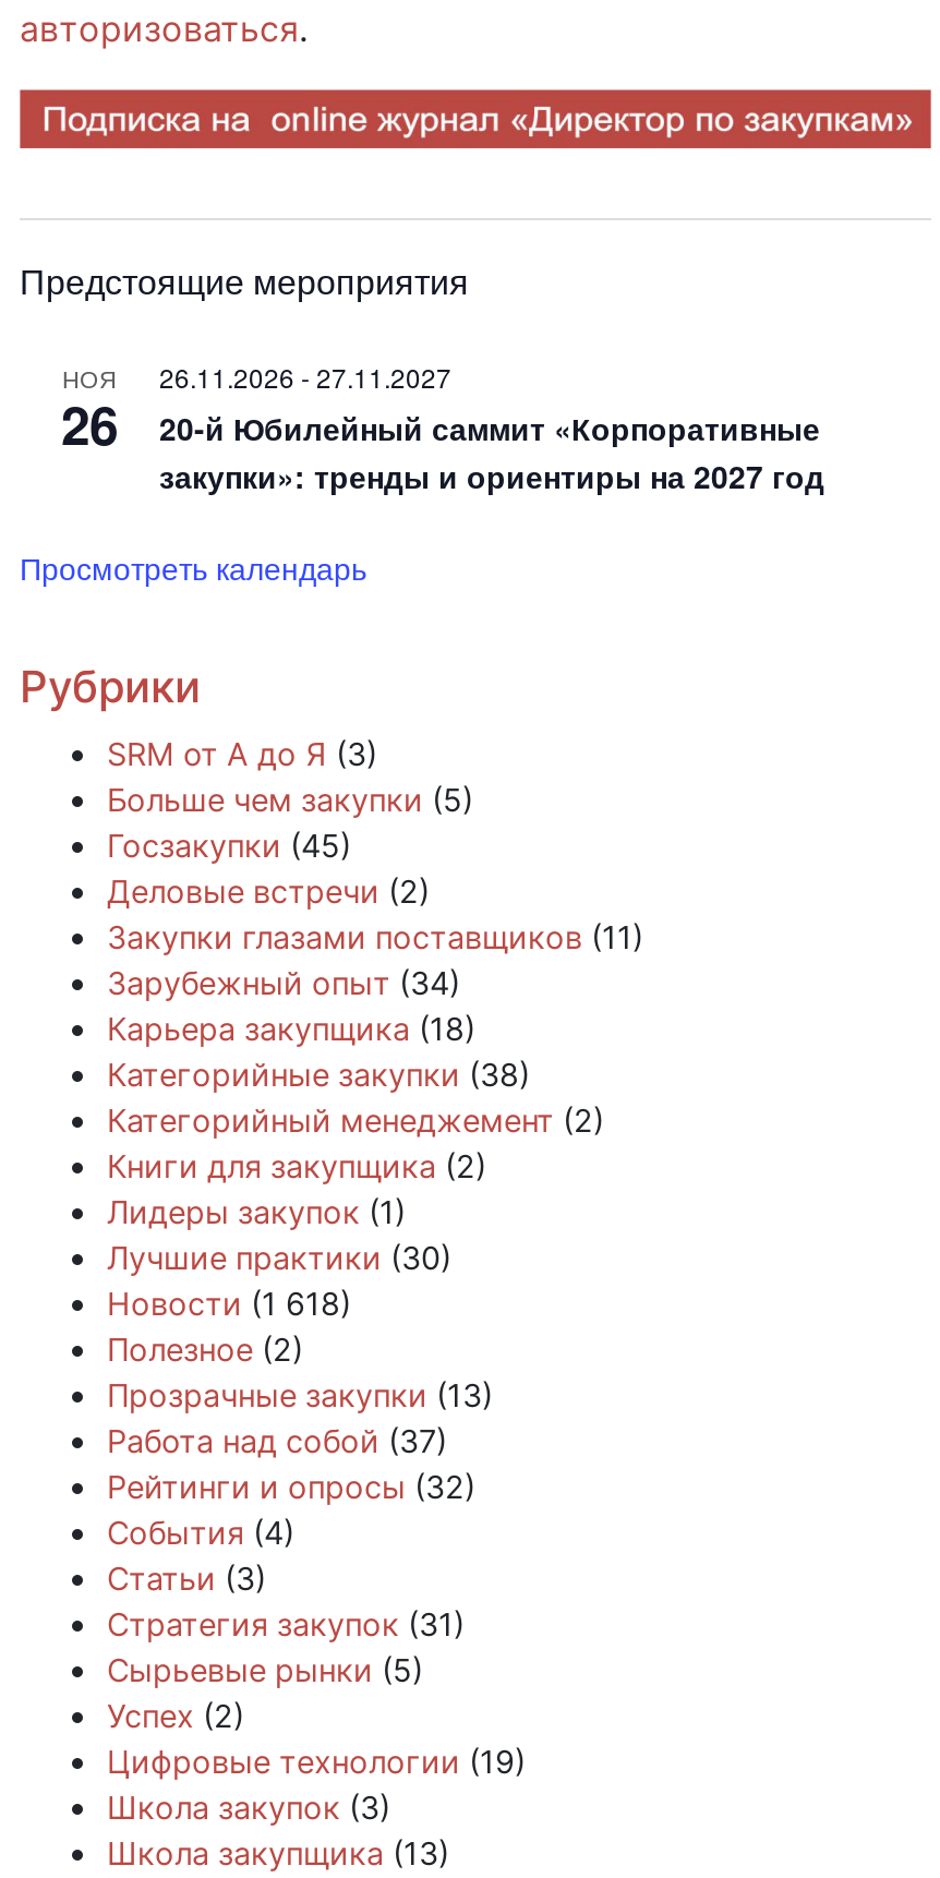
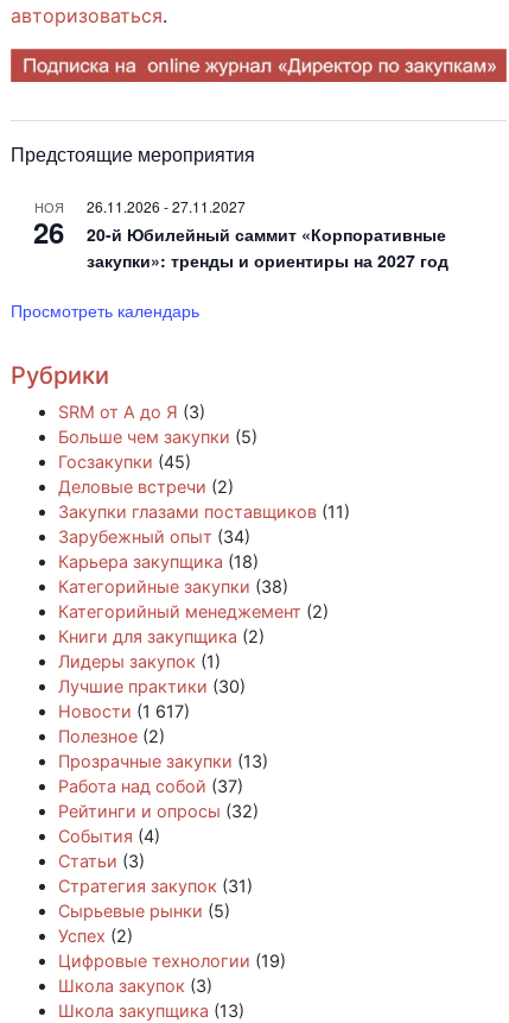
[107,1286,351,1323] Новости (1 618) -> [58,701,190,721] Новости (1 617)

